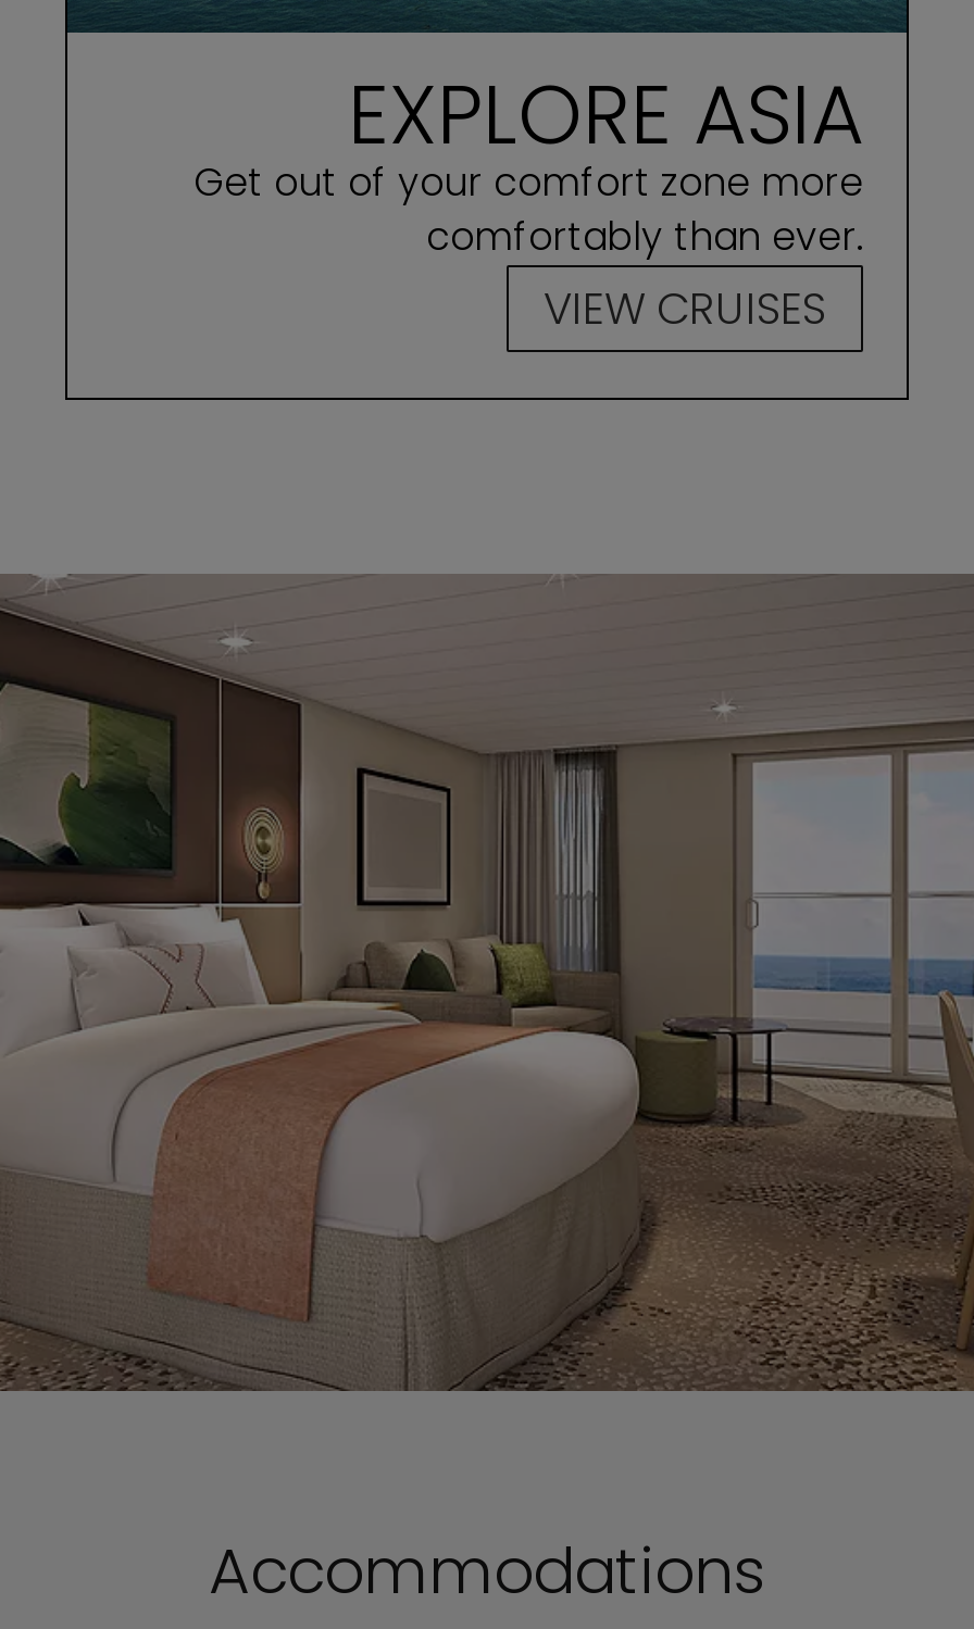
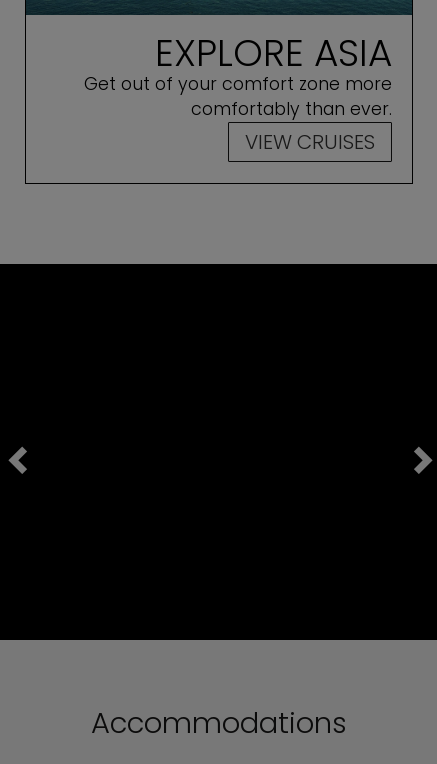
[7,574,967,1393] [image] -> none

